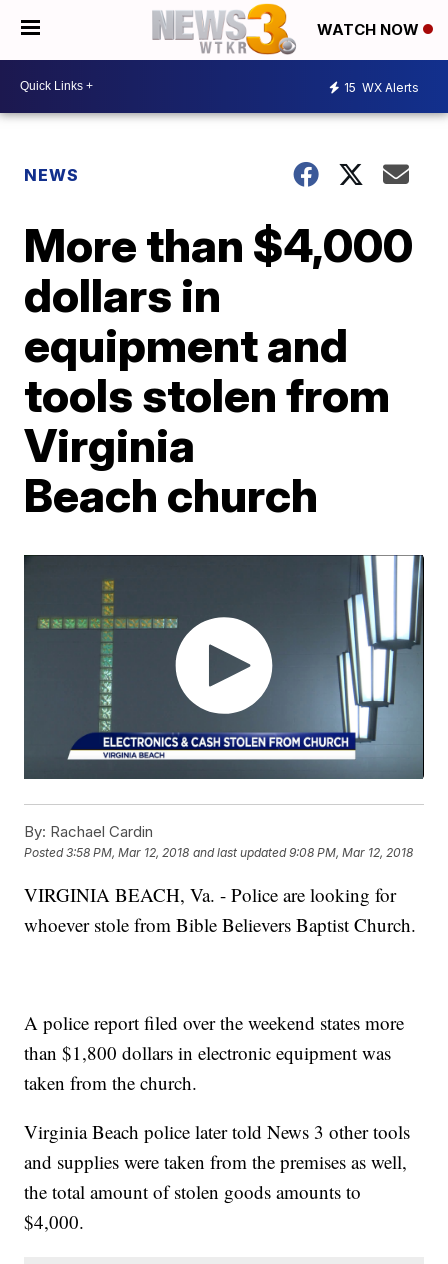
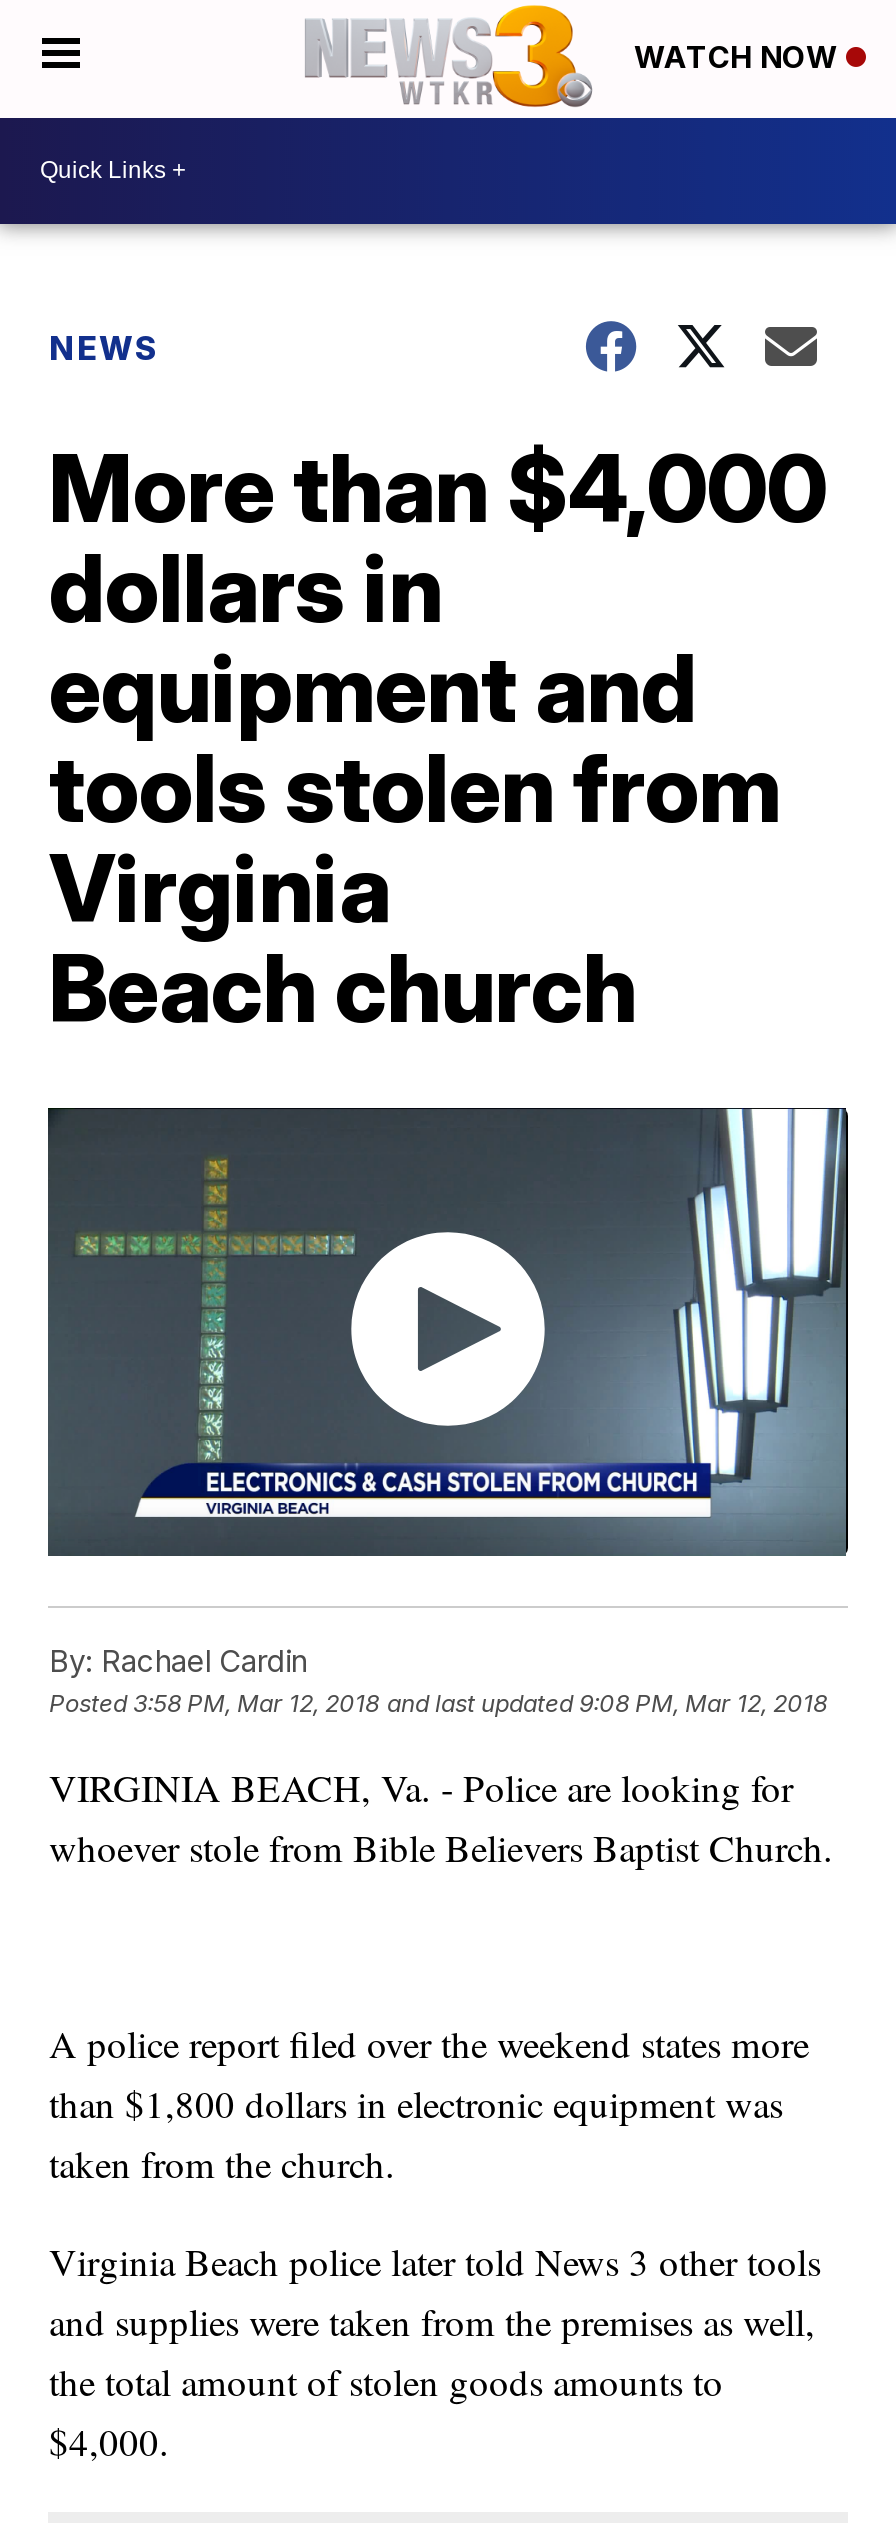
[344,80,419,95] 15 WX Alerts -> none

